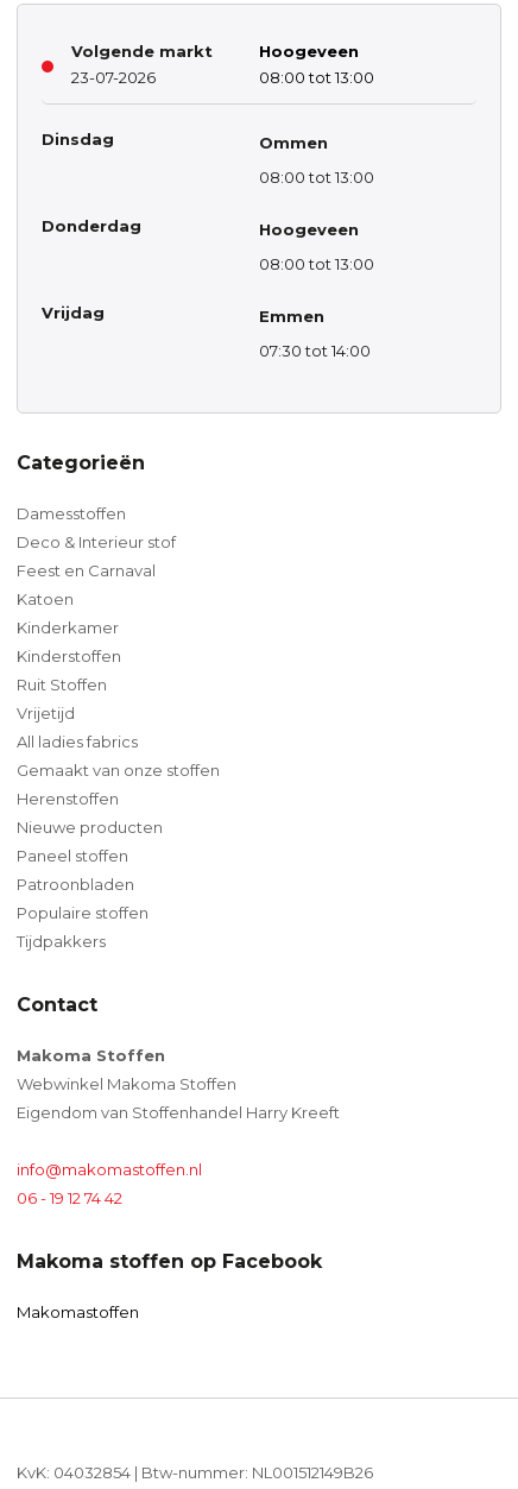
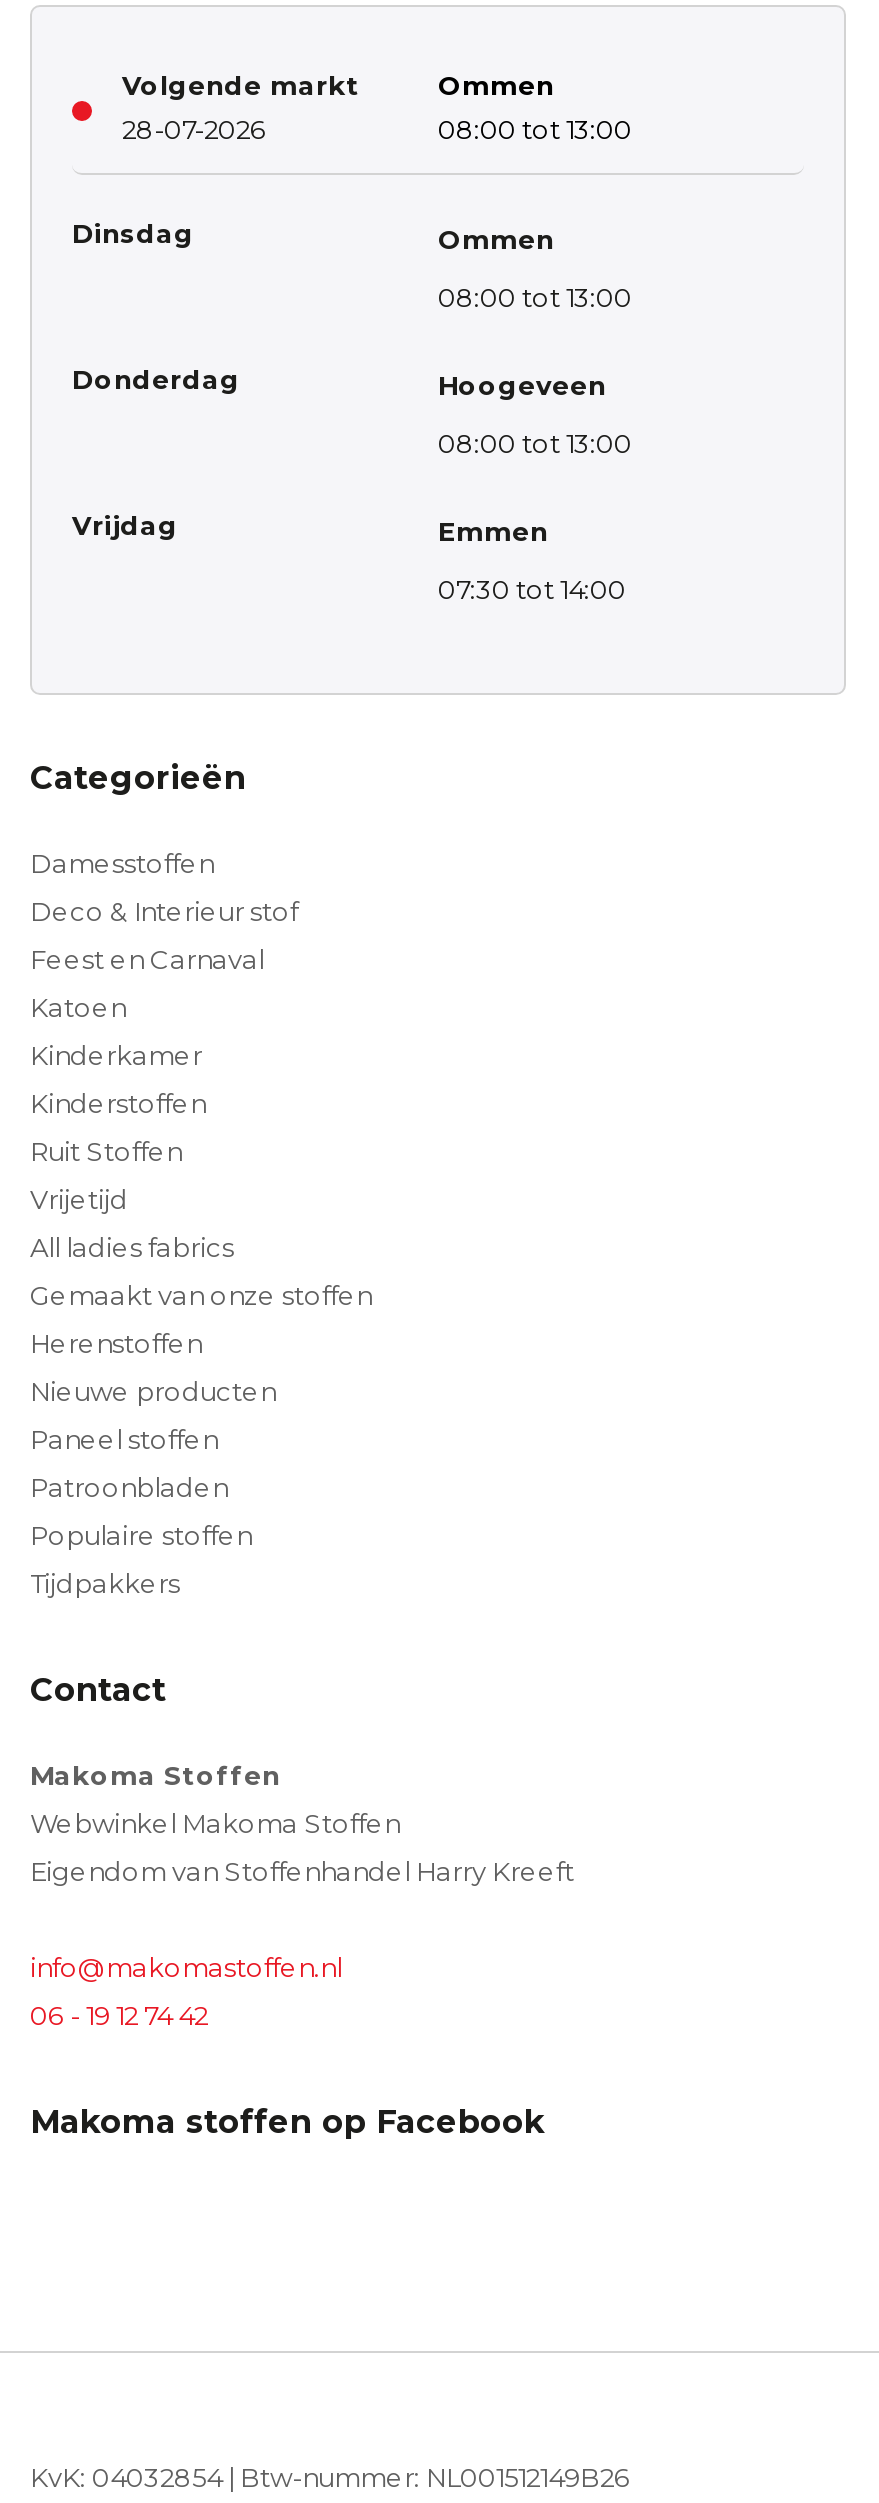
[259,42,359,61] Hoogeveen -> [438,70,554,102] Ommen
[71,68,156,87] 23-07-2026 -> [122,114,266,146] 28-07-2026
[17,1303,139,1322] Makomastoffen -> none

